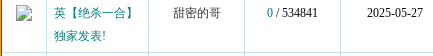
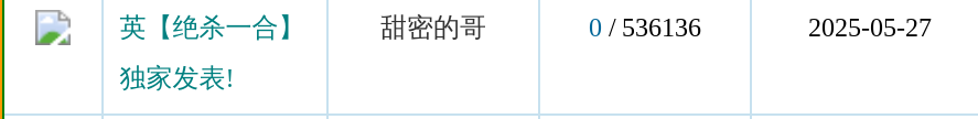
[267,6,318,20] 0 / 534841 -> [589,12,701,43] 0 / 536136

